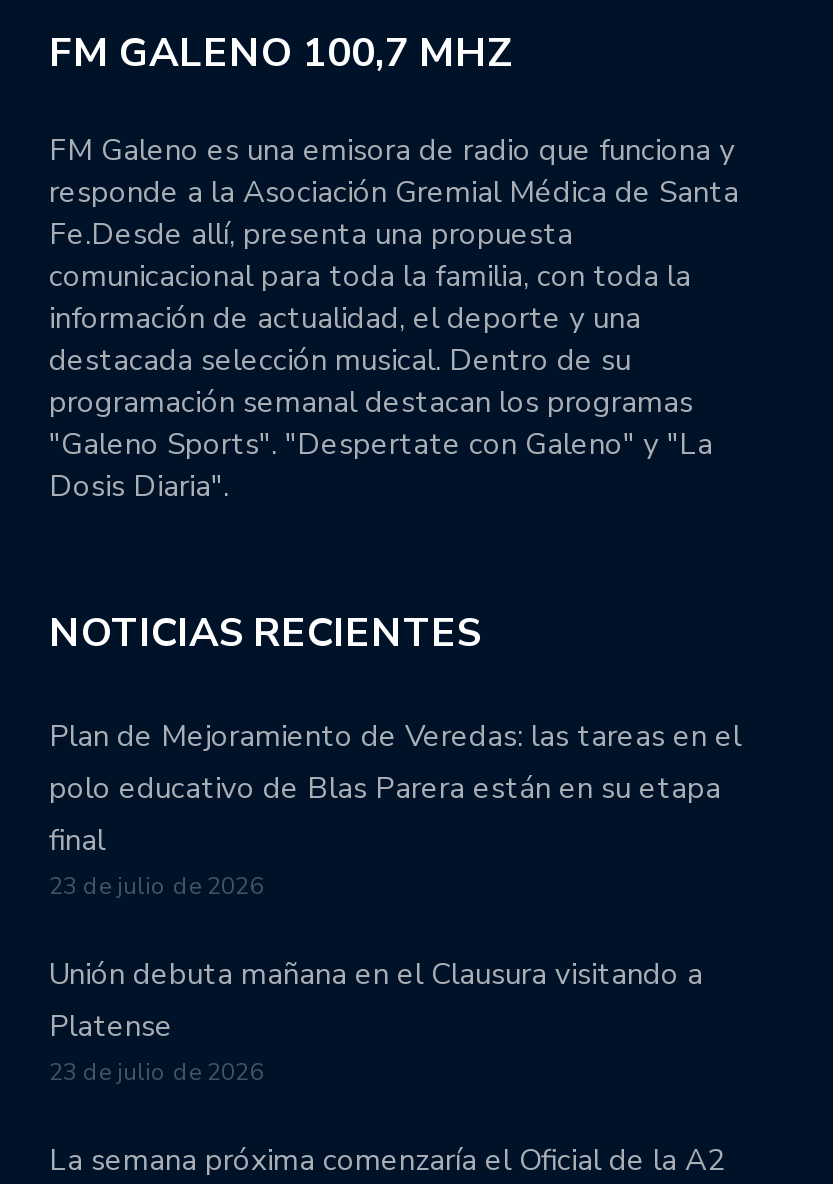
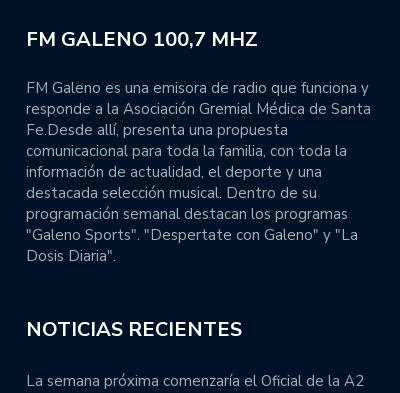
[49,715,741,1087] Plan de Mejoramiento de Veredas: las tareas en el | polo educativo de Blas Parera están en su etapa | final | 23 de julio de 2026 | Unión debuta mañana en el Clausura visitando a | Platense | 23 de julio de 2026 -> none

